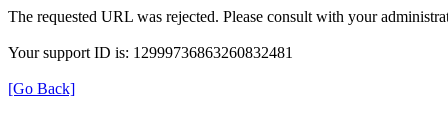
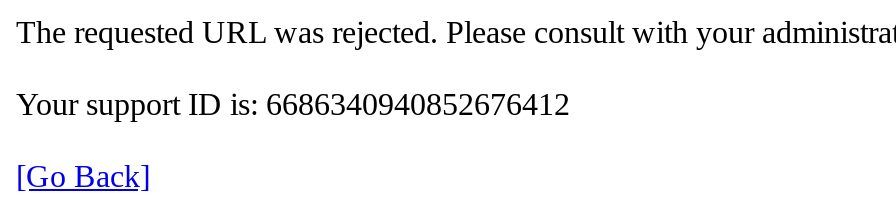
[8,44,293,61] Your support ID is: 12999736863260832481 -> [16,87,570,121] Your support ID is: 6686340940852676412

